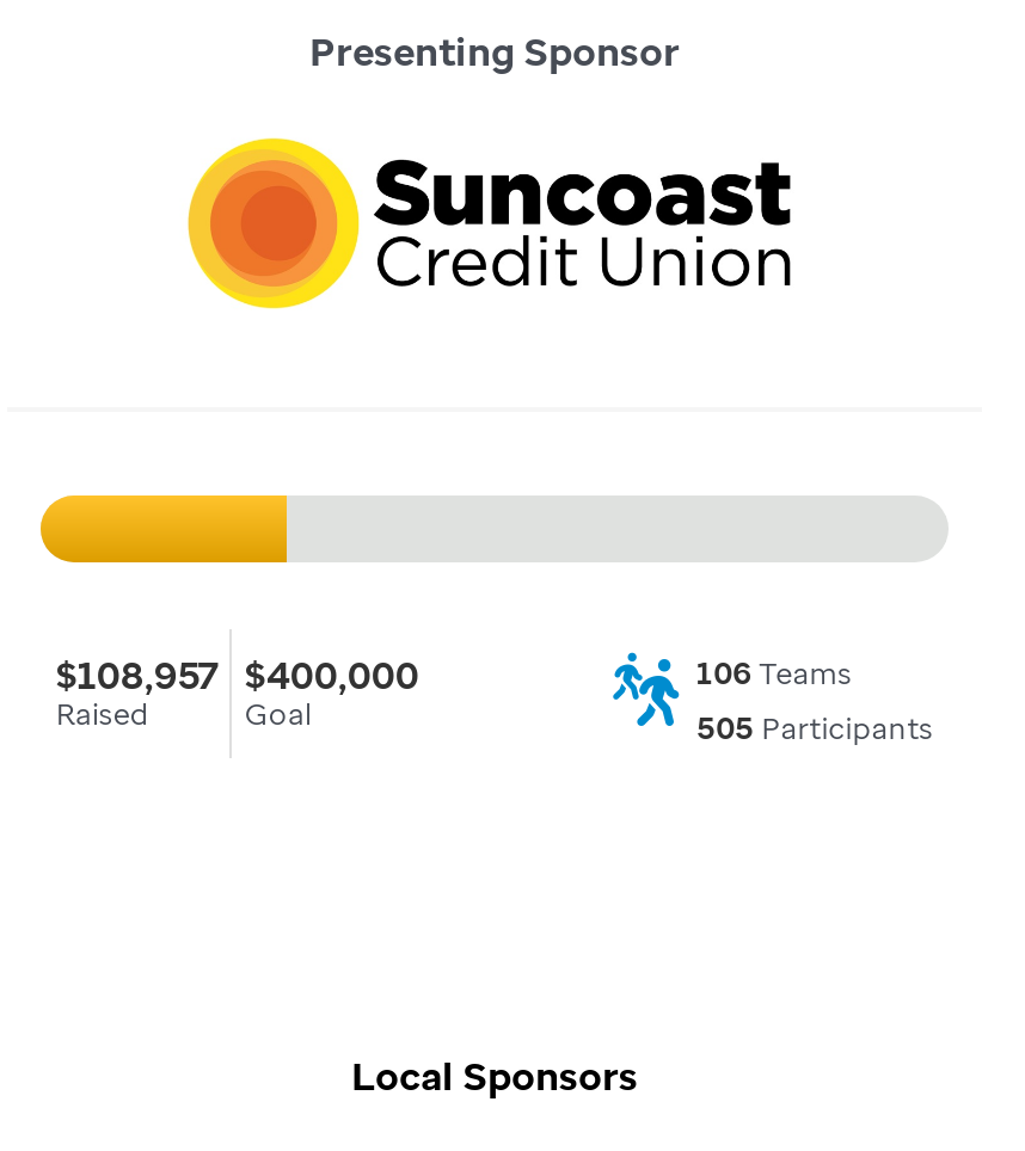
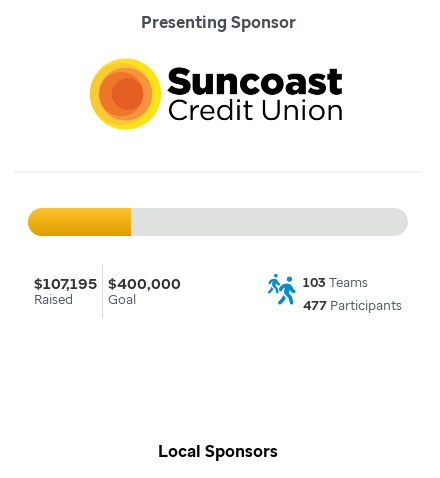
[56,651,419,698] $108,957 $400,000 -> [34,273,181,293] $107,195 $400,000
[697,653,852,694] 106 Teams -> [303,274,368,291] 103 Teams
[697,709,933,749] 505 Participants -> [303,297,402,314] 477 Participants

